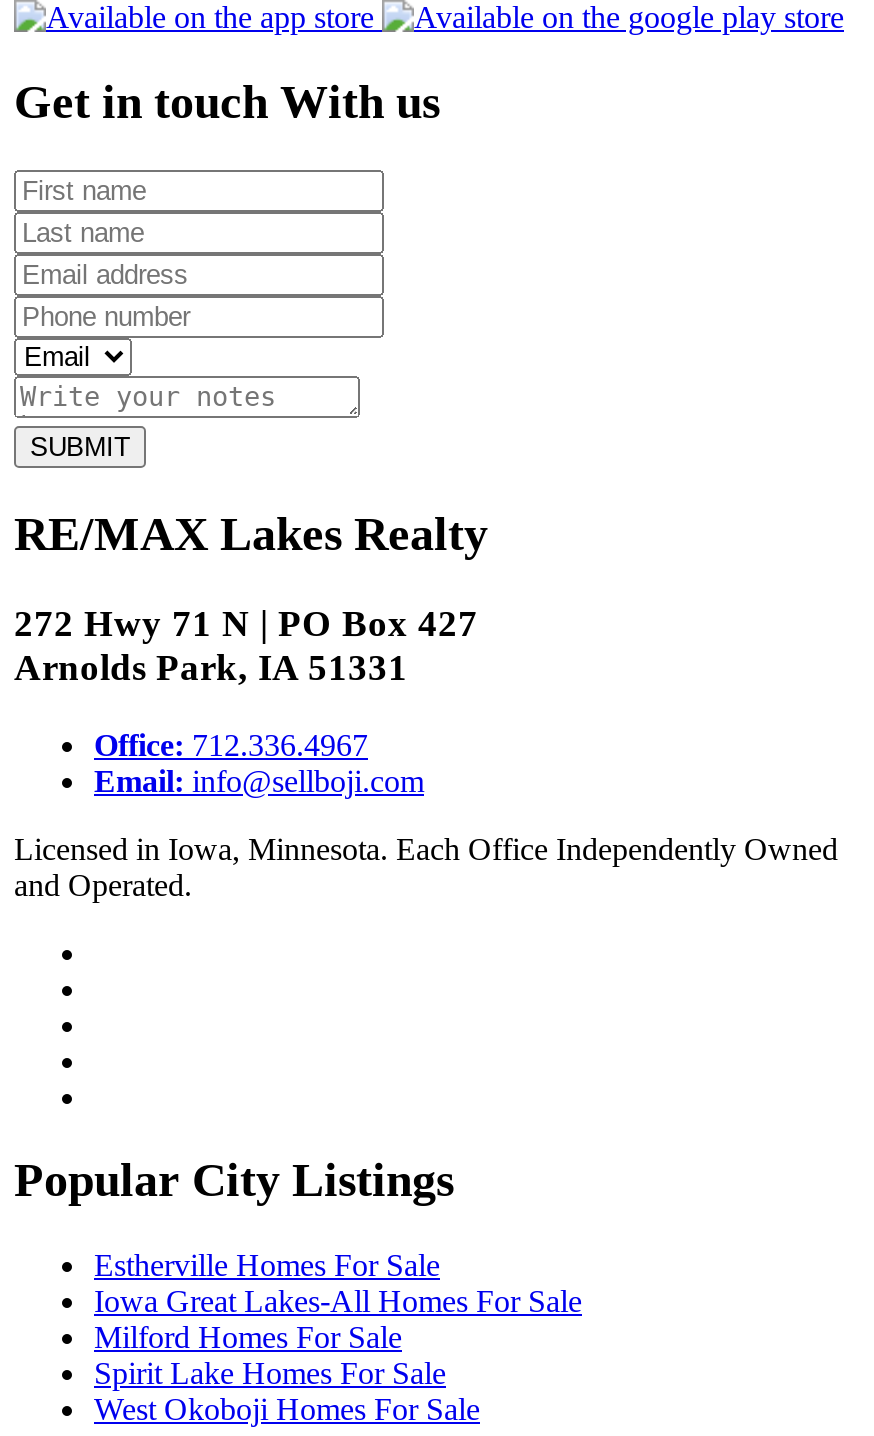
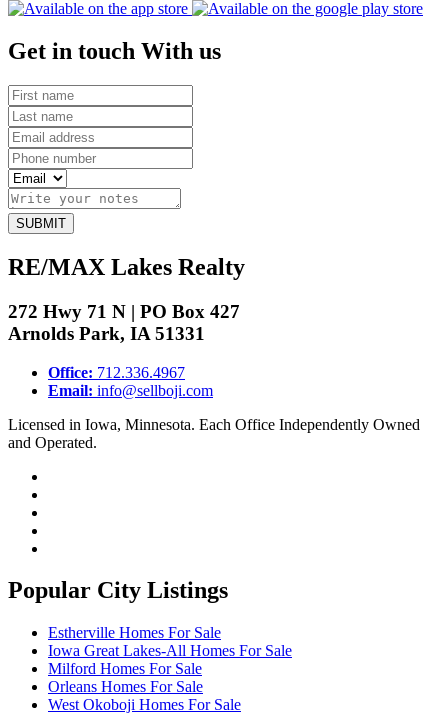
[94,1357,446,1391] Spirit Lake Homes For Sale -> [48,678,203,695] Orleans Homes For Sale

